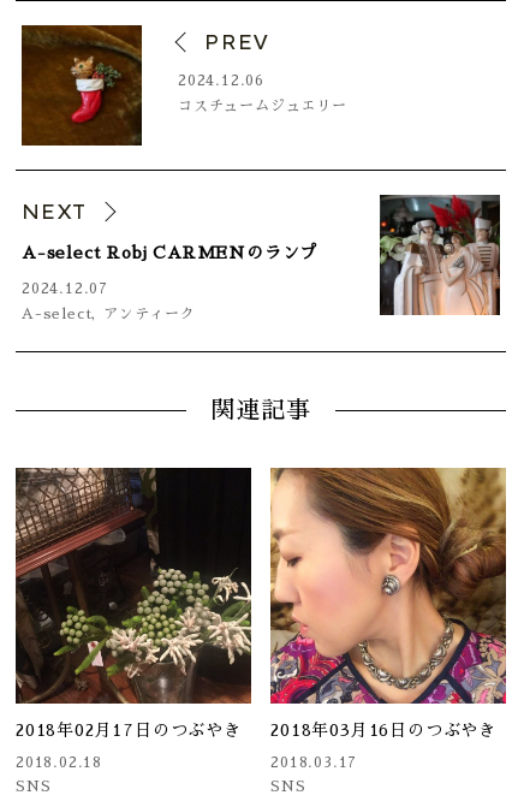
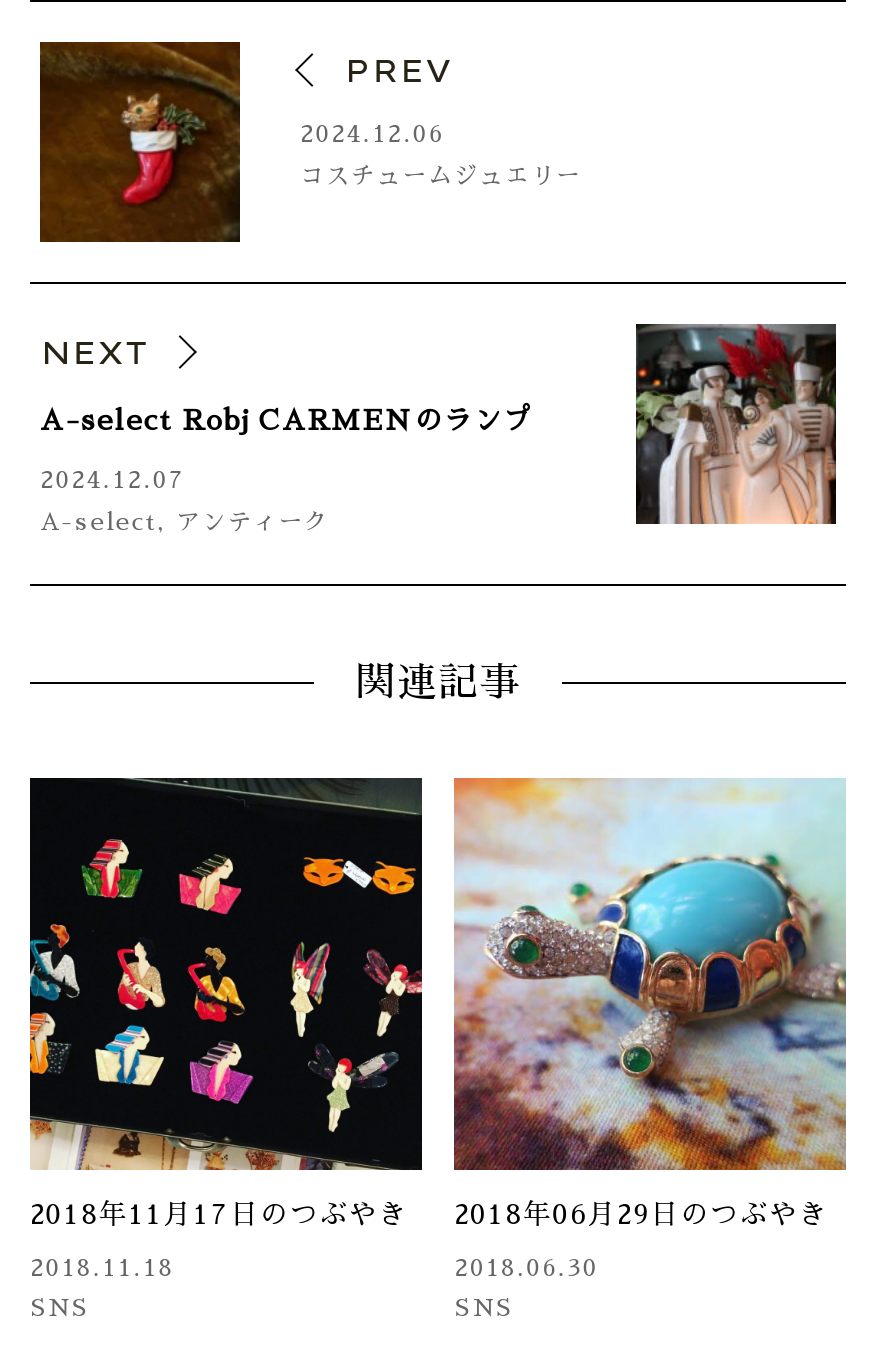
[14,467,252,738] [image] | 2018年02月17日のつぶやき -> [28,776,424,1228] [image] | 2018年11月17日のつぶやき
[269,467,507,738] [image] | 2018年03月16日のつぶやき -> [454,776,848,1228] [image] | 2018年06月29日のつぶやき
[16,755,102,770] 2018.02.18 -> [30,1256,174,1280] 2018.11.18
[271,755,357,770] 2018.03.17 -> [454,1256,598,1280] 2018.06.30

